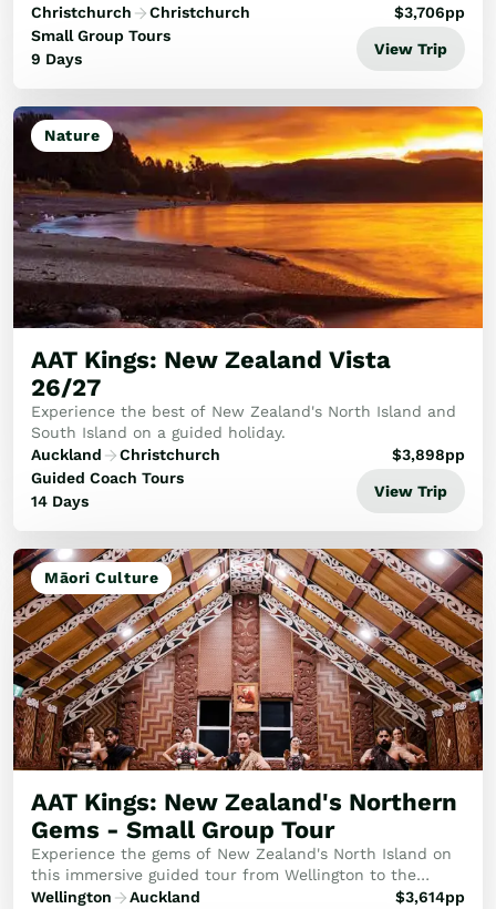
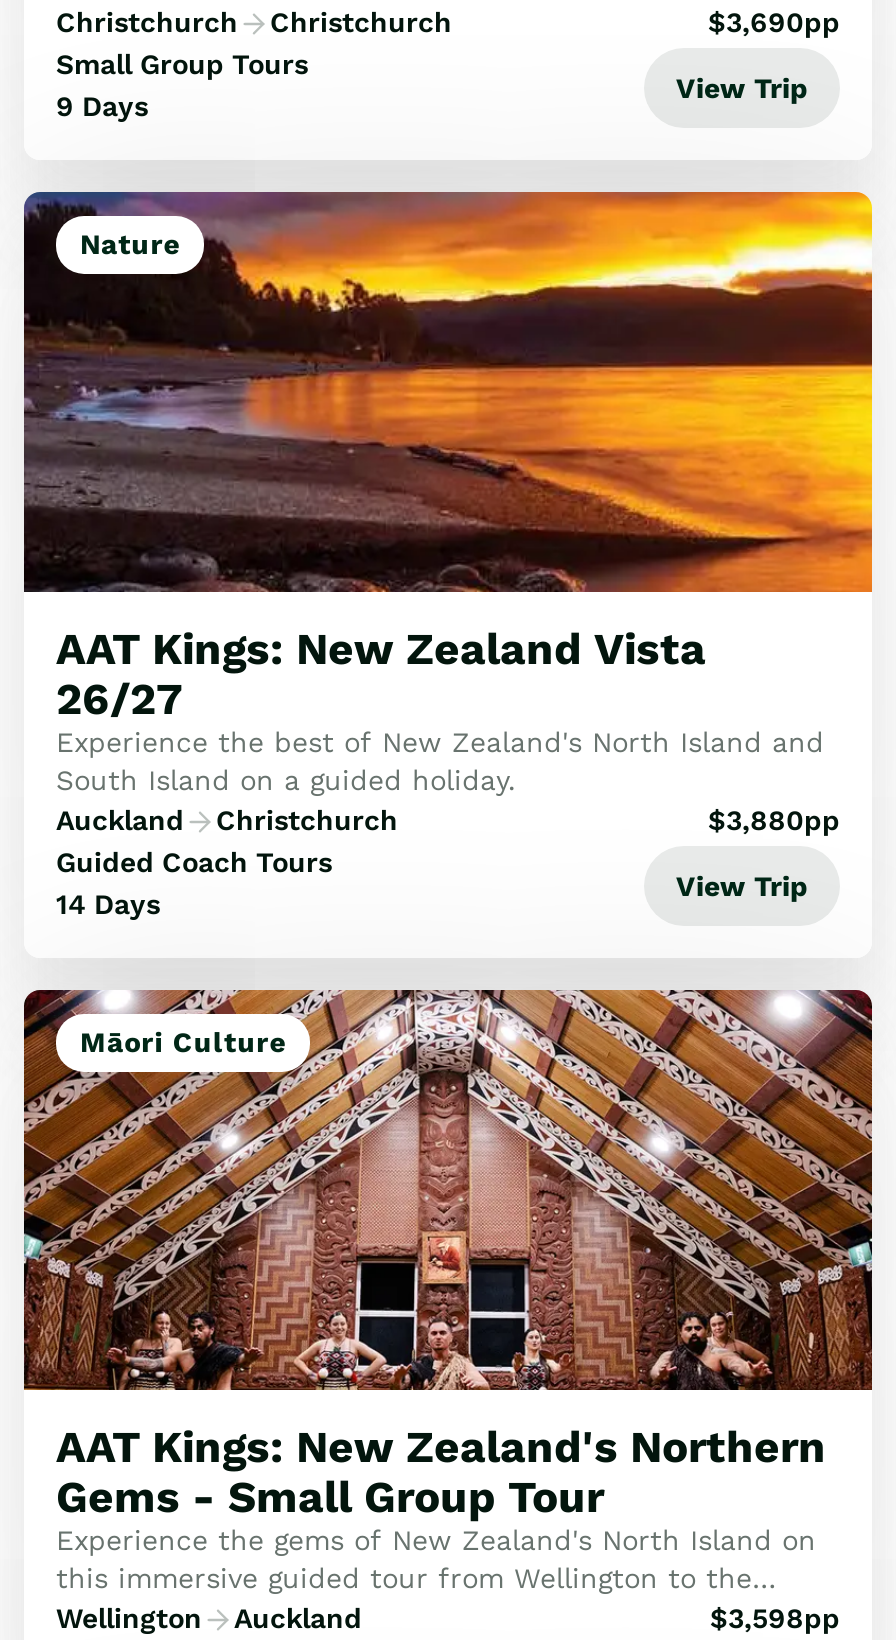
[394,3,465,21] $3,706pp -> [708,6,840,38] $3,690pp
[392,446,465,463] $3,898pp -> [708,804,840,836] $3,880pp
[395,888,465,906] $3,614pp -> [710,1602,840,1634] $3,598pp

